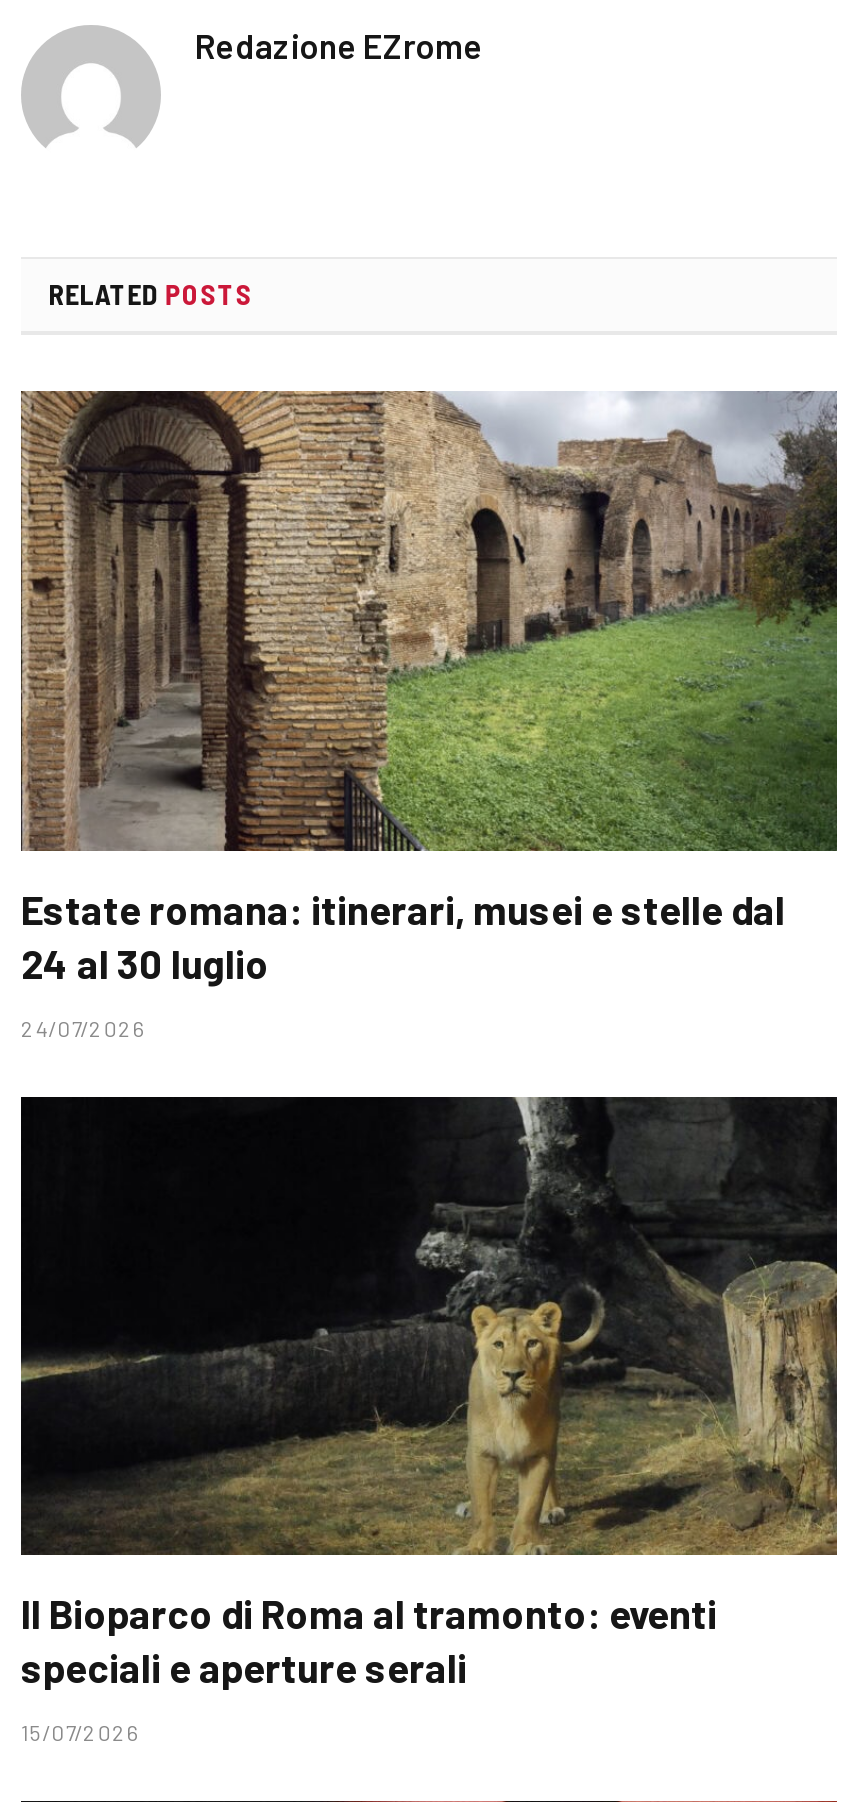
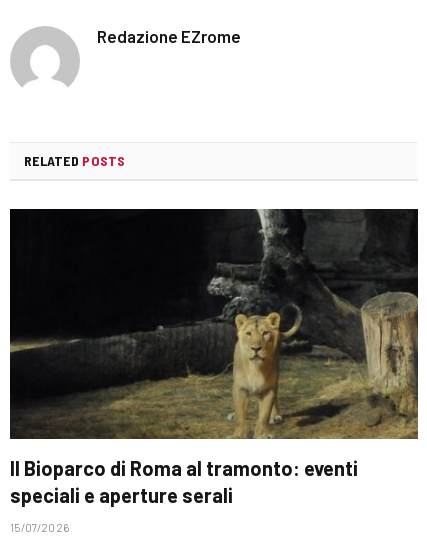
[19,389,839,1041] [image] | Estate romana: itinerari, musei e stelle dal | 24 al 30 luglio | 24/07/2026 -> none

